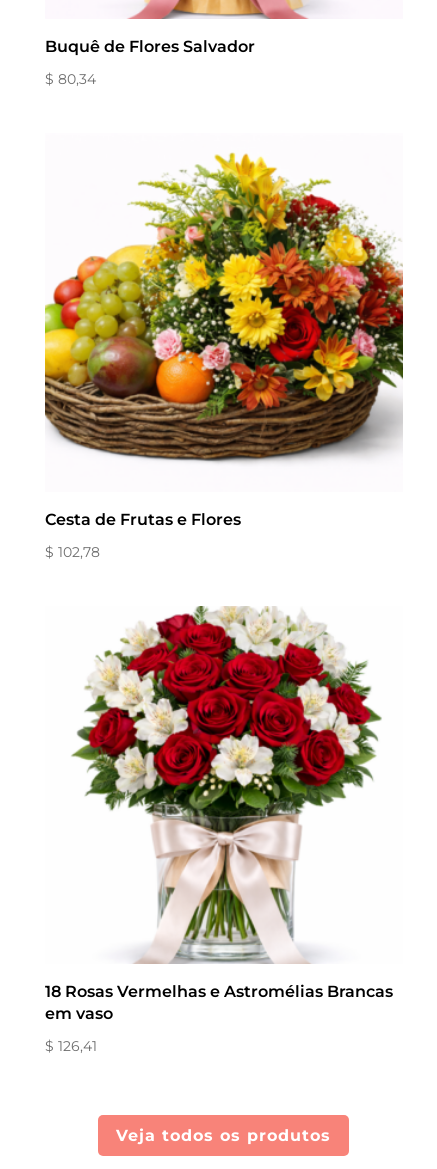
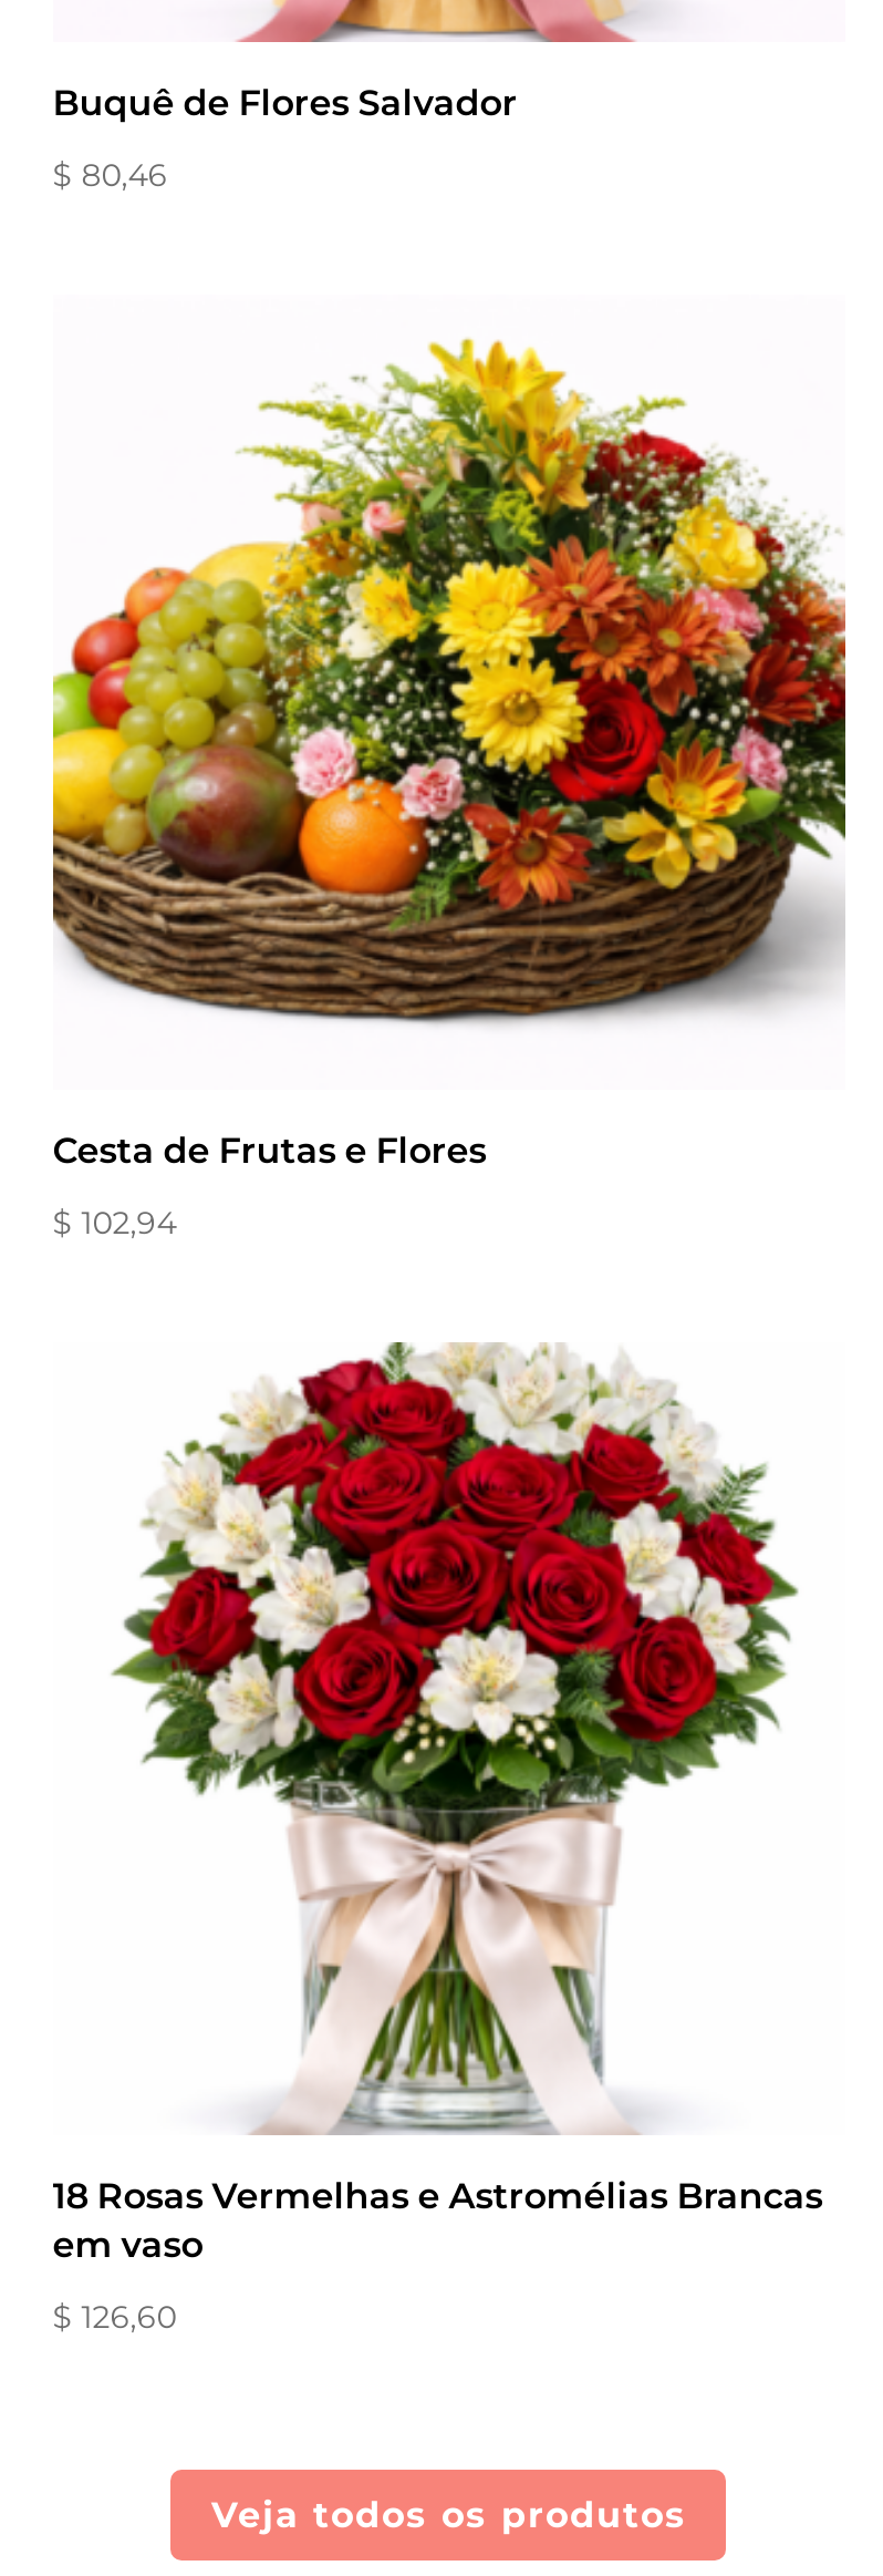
[45,70,96,88] $ 80,34 -> [53,155,168,195] $ 80,46
[45,542,100,560] $ 102,78 -> [53,1202,177,1241] $ 102,94
[45,1037,97,1055] $ 126,41 -> [53,2297,177,2337] $ 126,60

